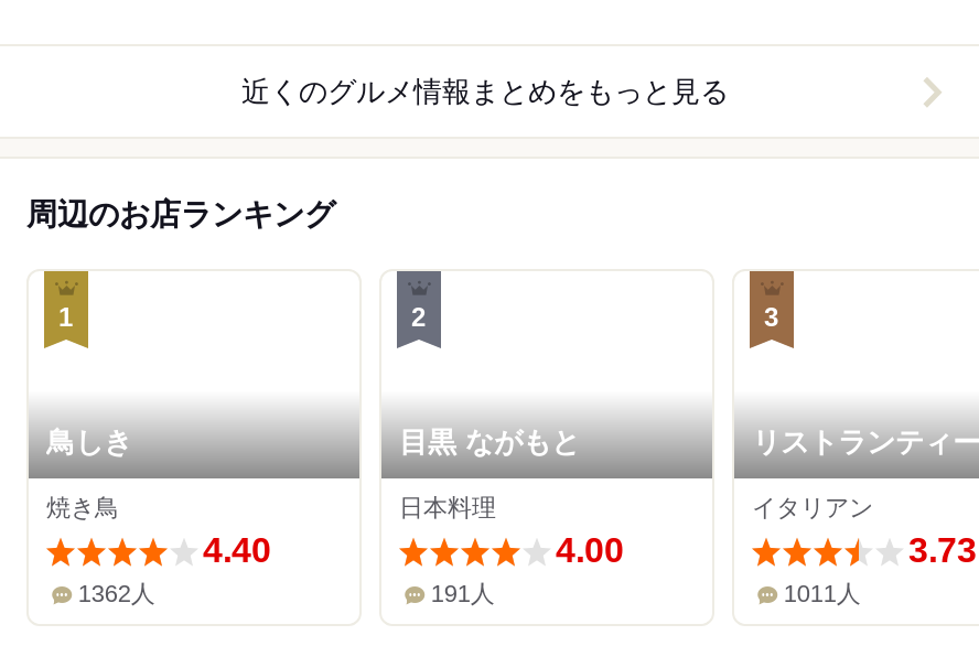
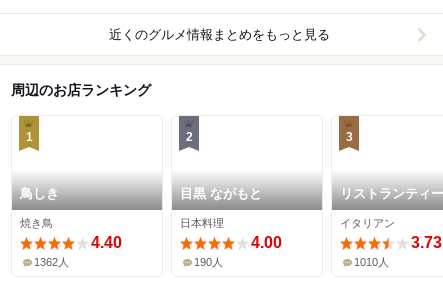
[431,581,495,607] 191人 -> [194,256,223,268] 190人
[784,581,861,607] 1011人 -> [354,256,389,268] 1010人

